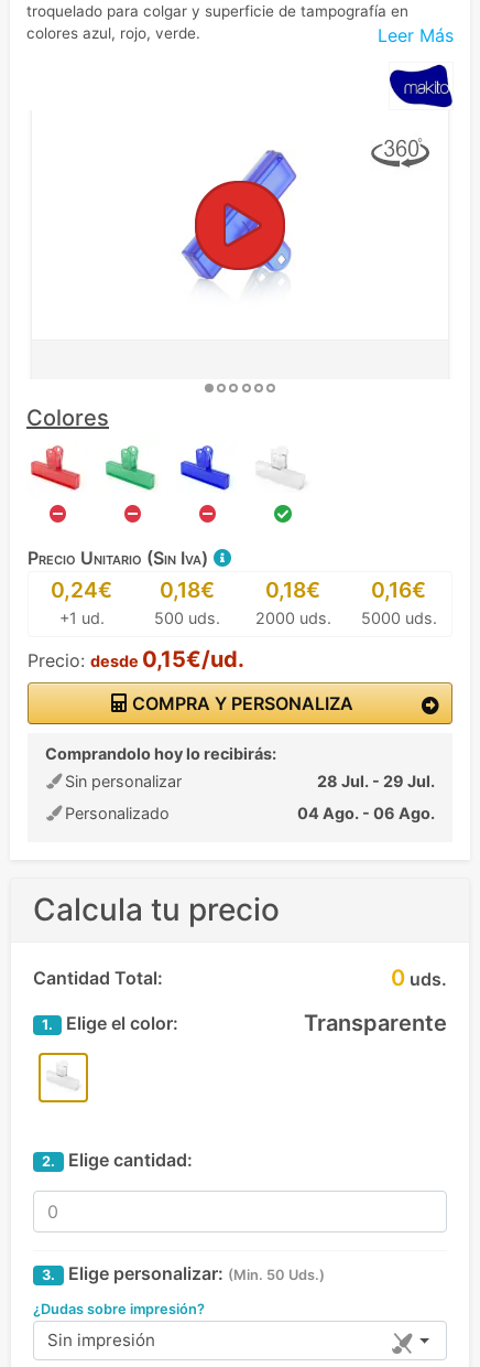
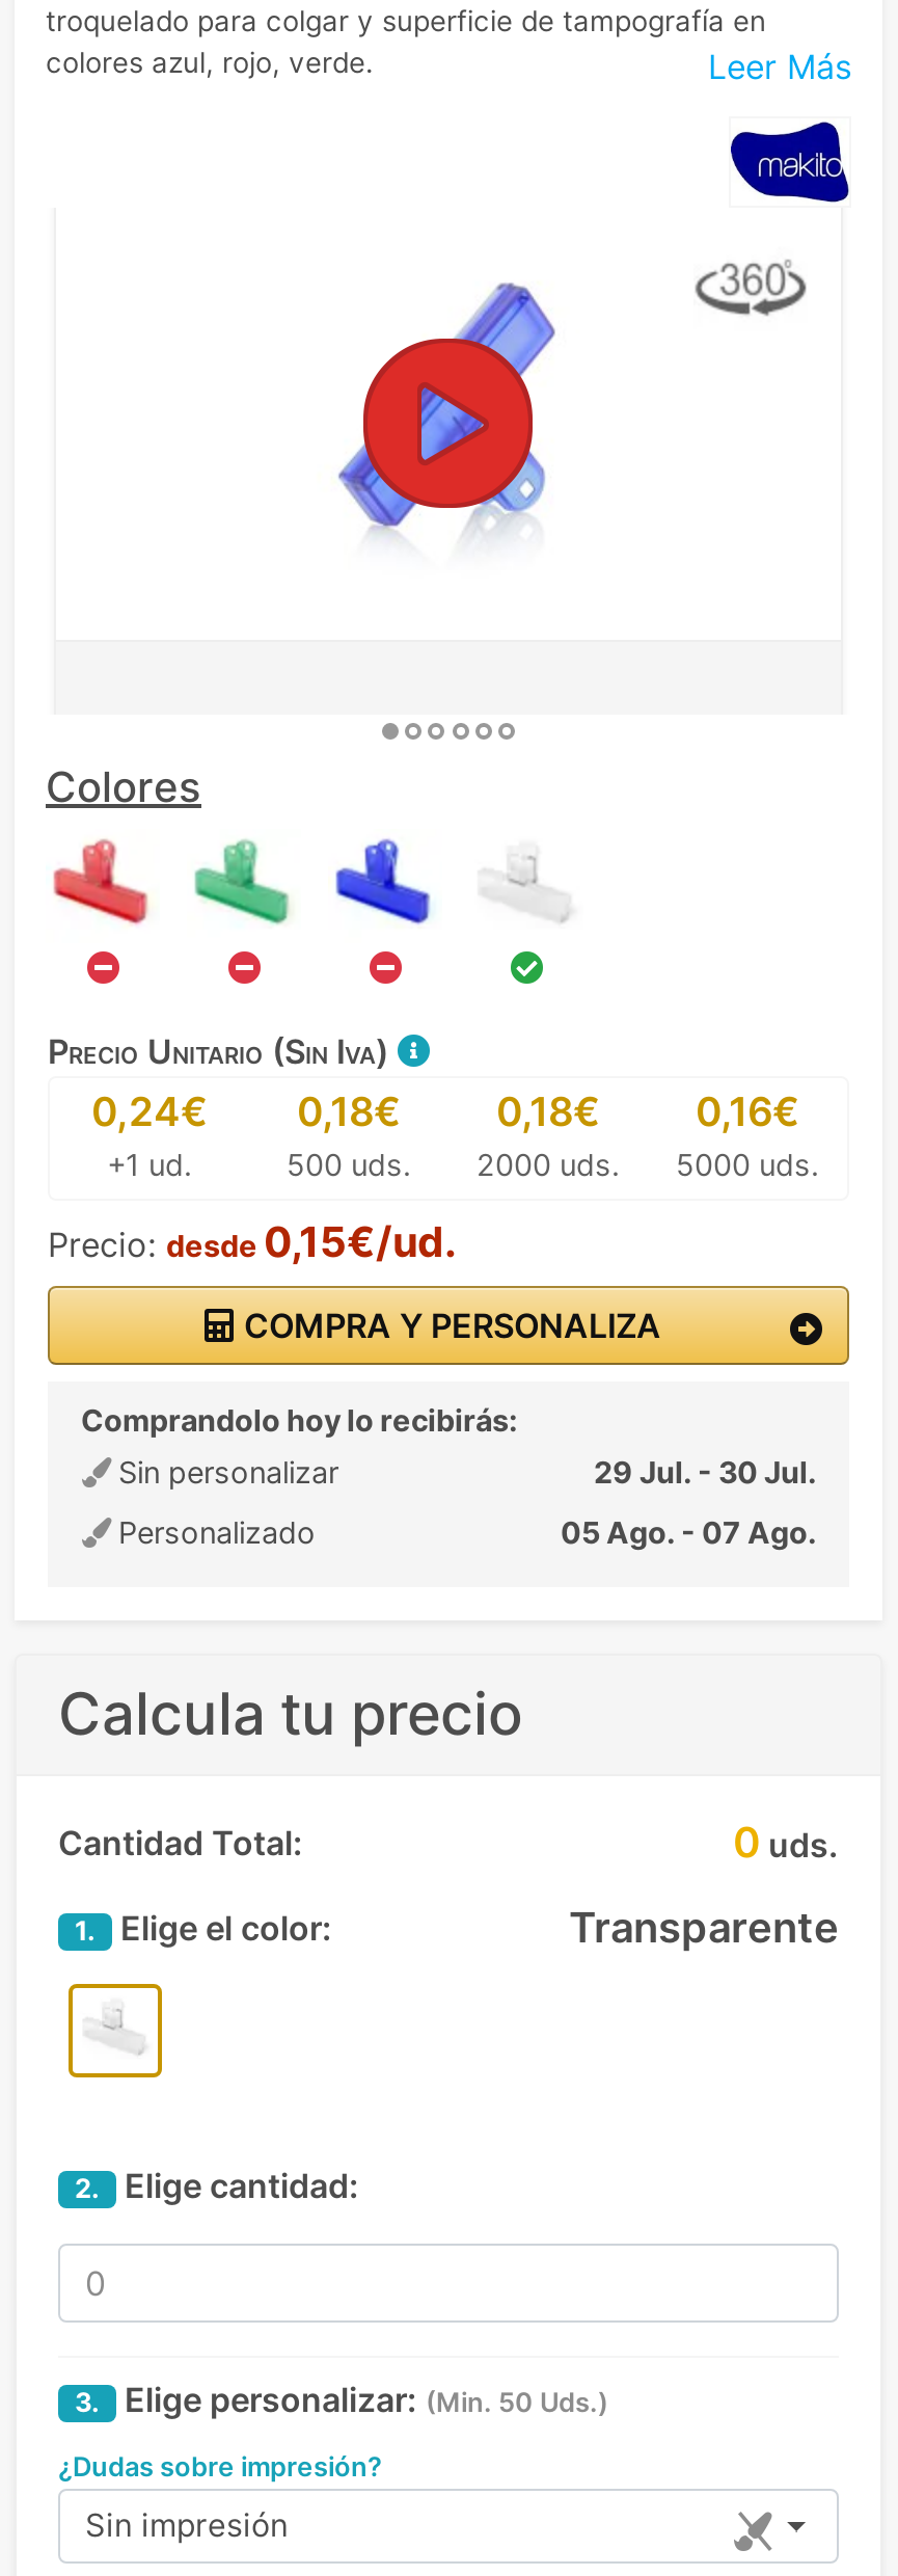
[317,771,435,790] 28 Jul. - 29 Jul. -> [594,1454,816,1489] 29 Jul. - 30 Jul.
[297,803,435,822] 04 Ago. - 06 Ago. -> [561,1514,816,1549] 05 Ago. - 07 Ago.

